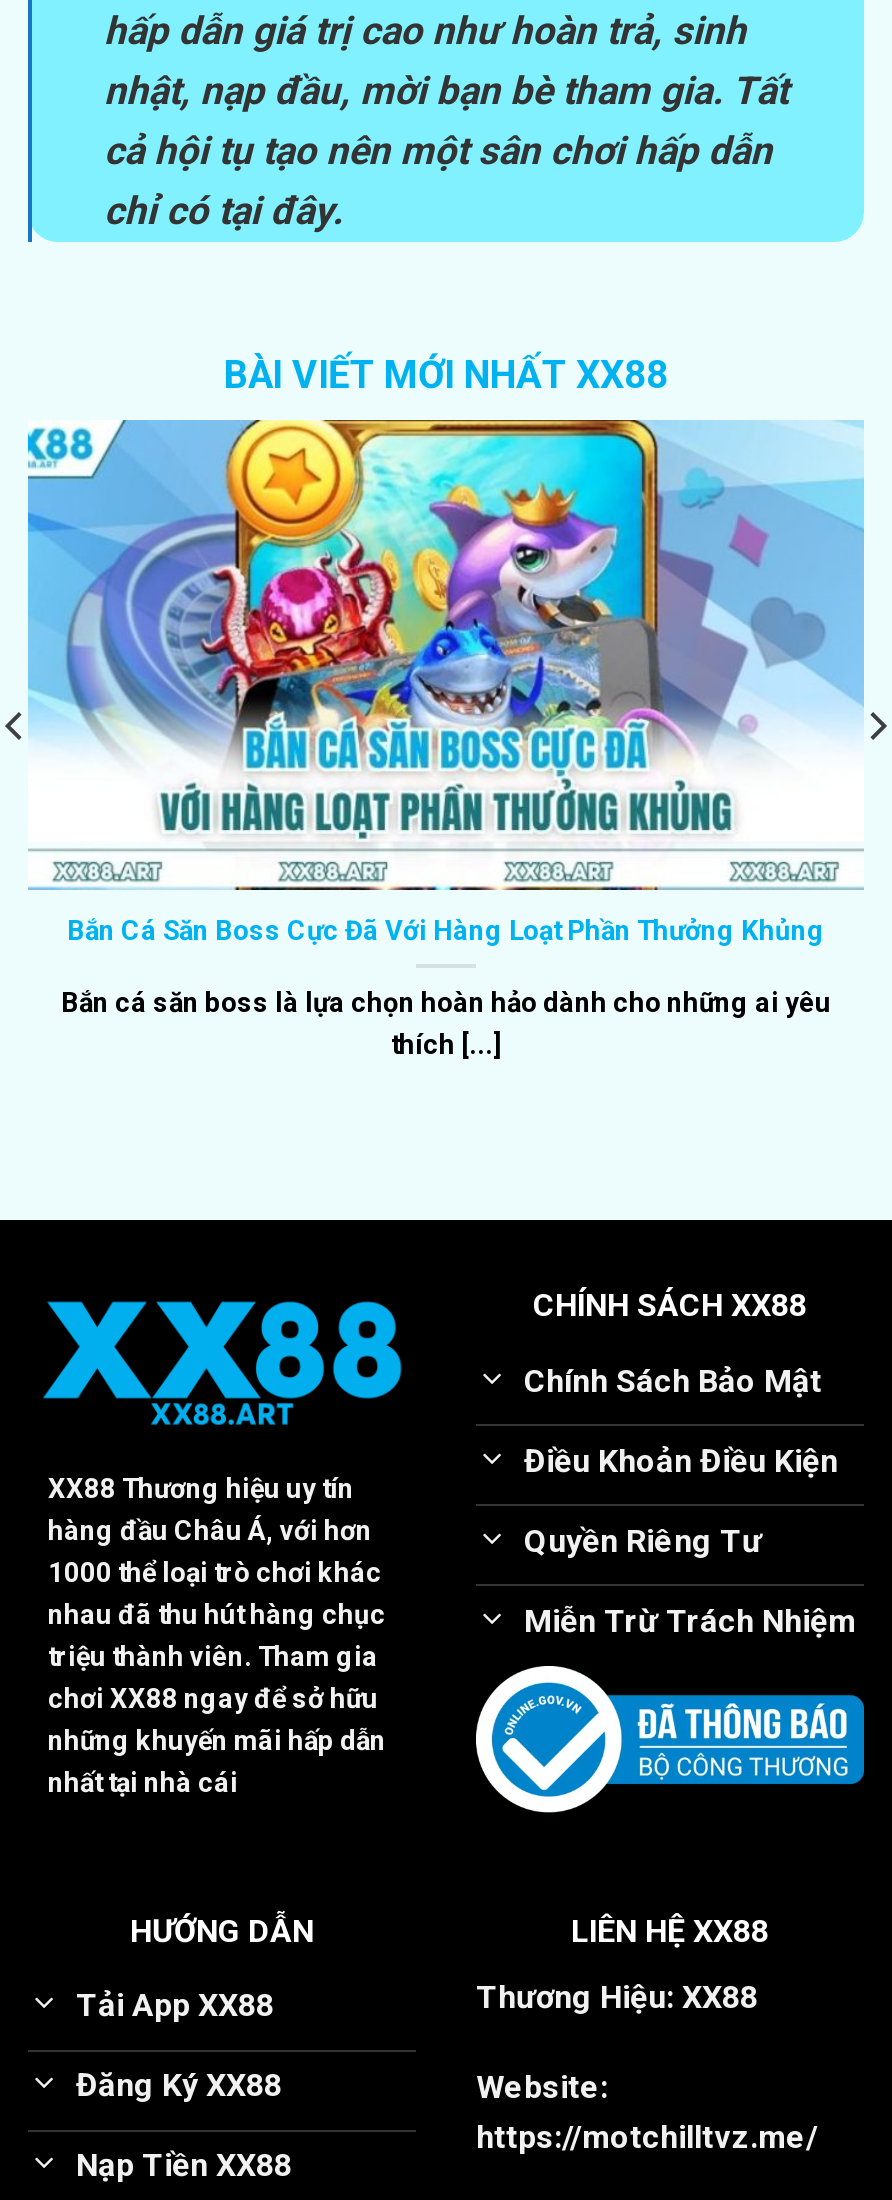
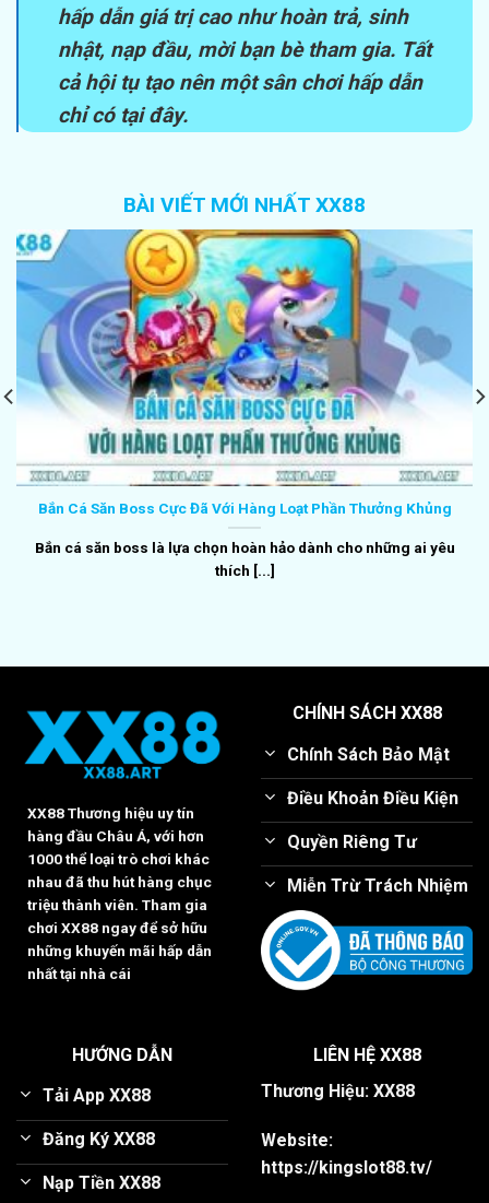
[476,2119,818,2157] https://motchilltvz.me/ -> [261,1158,432,1178] https://kingslot88.tv/

